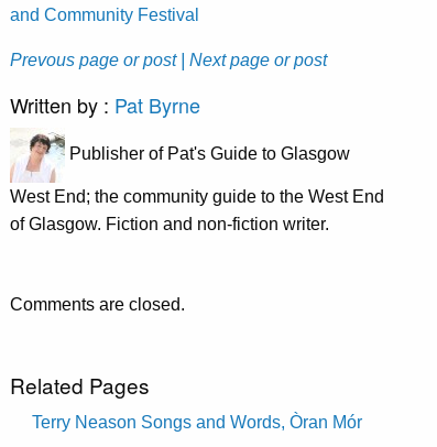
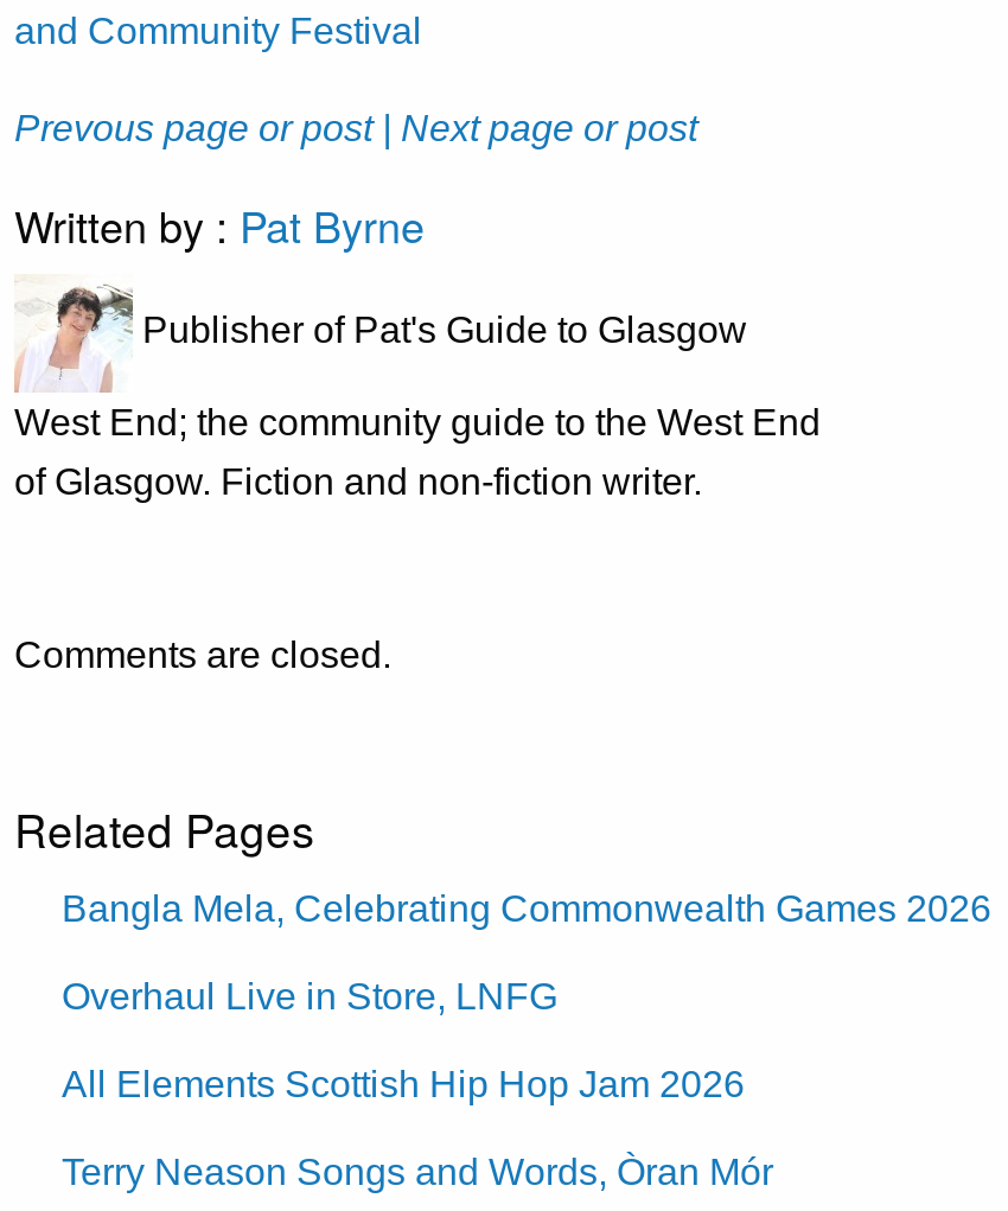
none -> [62,889,991,1104] Bangla Mela, Celebrating Commonwealth Games 2026 | Overhaul Live in Store, LNFG | All Elements Scottish Hip Hop Jam 2026

